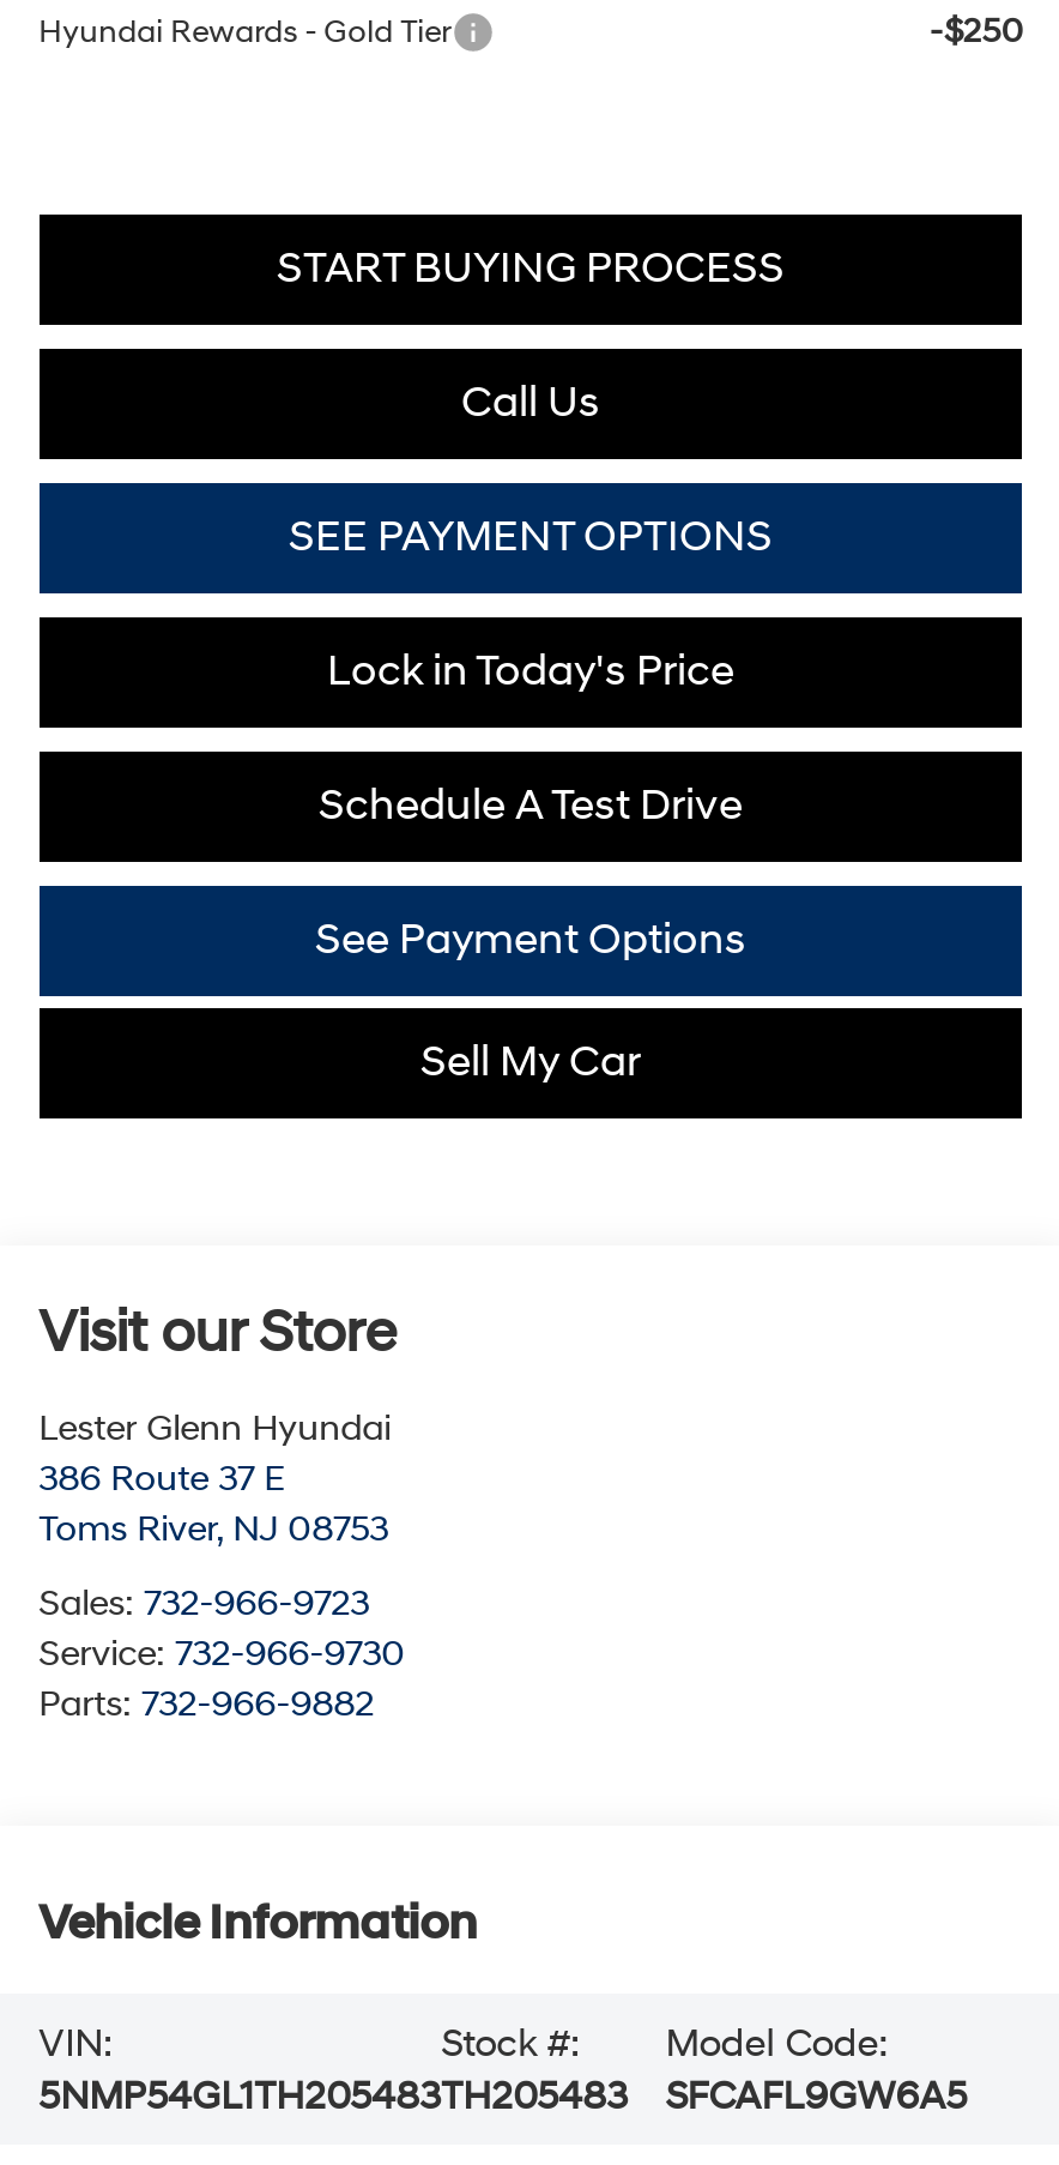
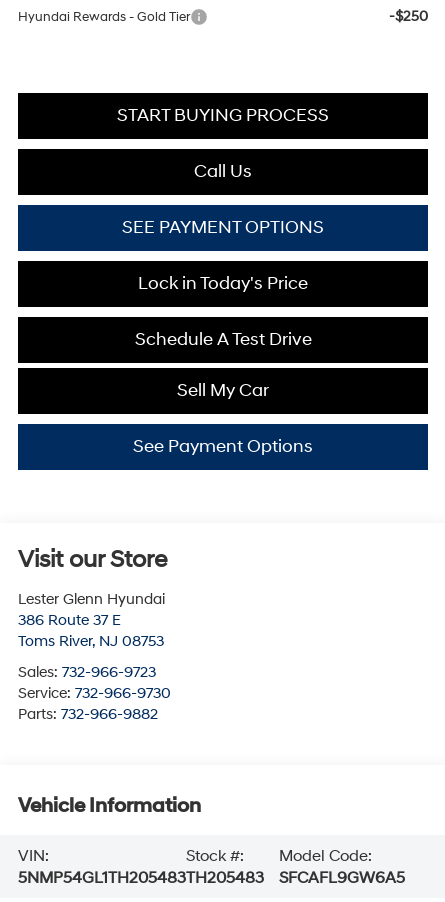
moved [315,913,746,968] -> [133,435,313,458]: See Payment Options
moved [420,1035,641,1090] -> [177,379,269,402]: Sell My Car

